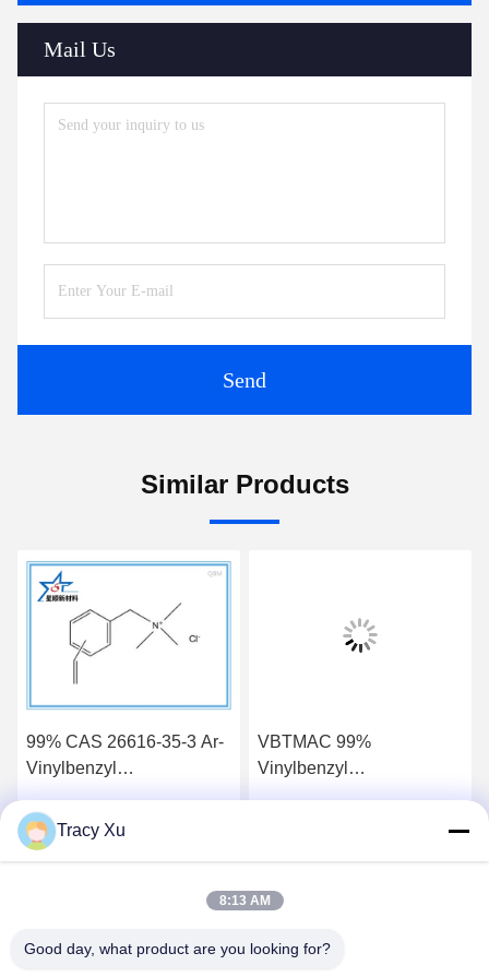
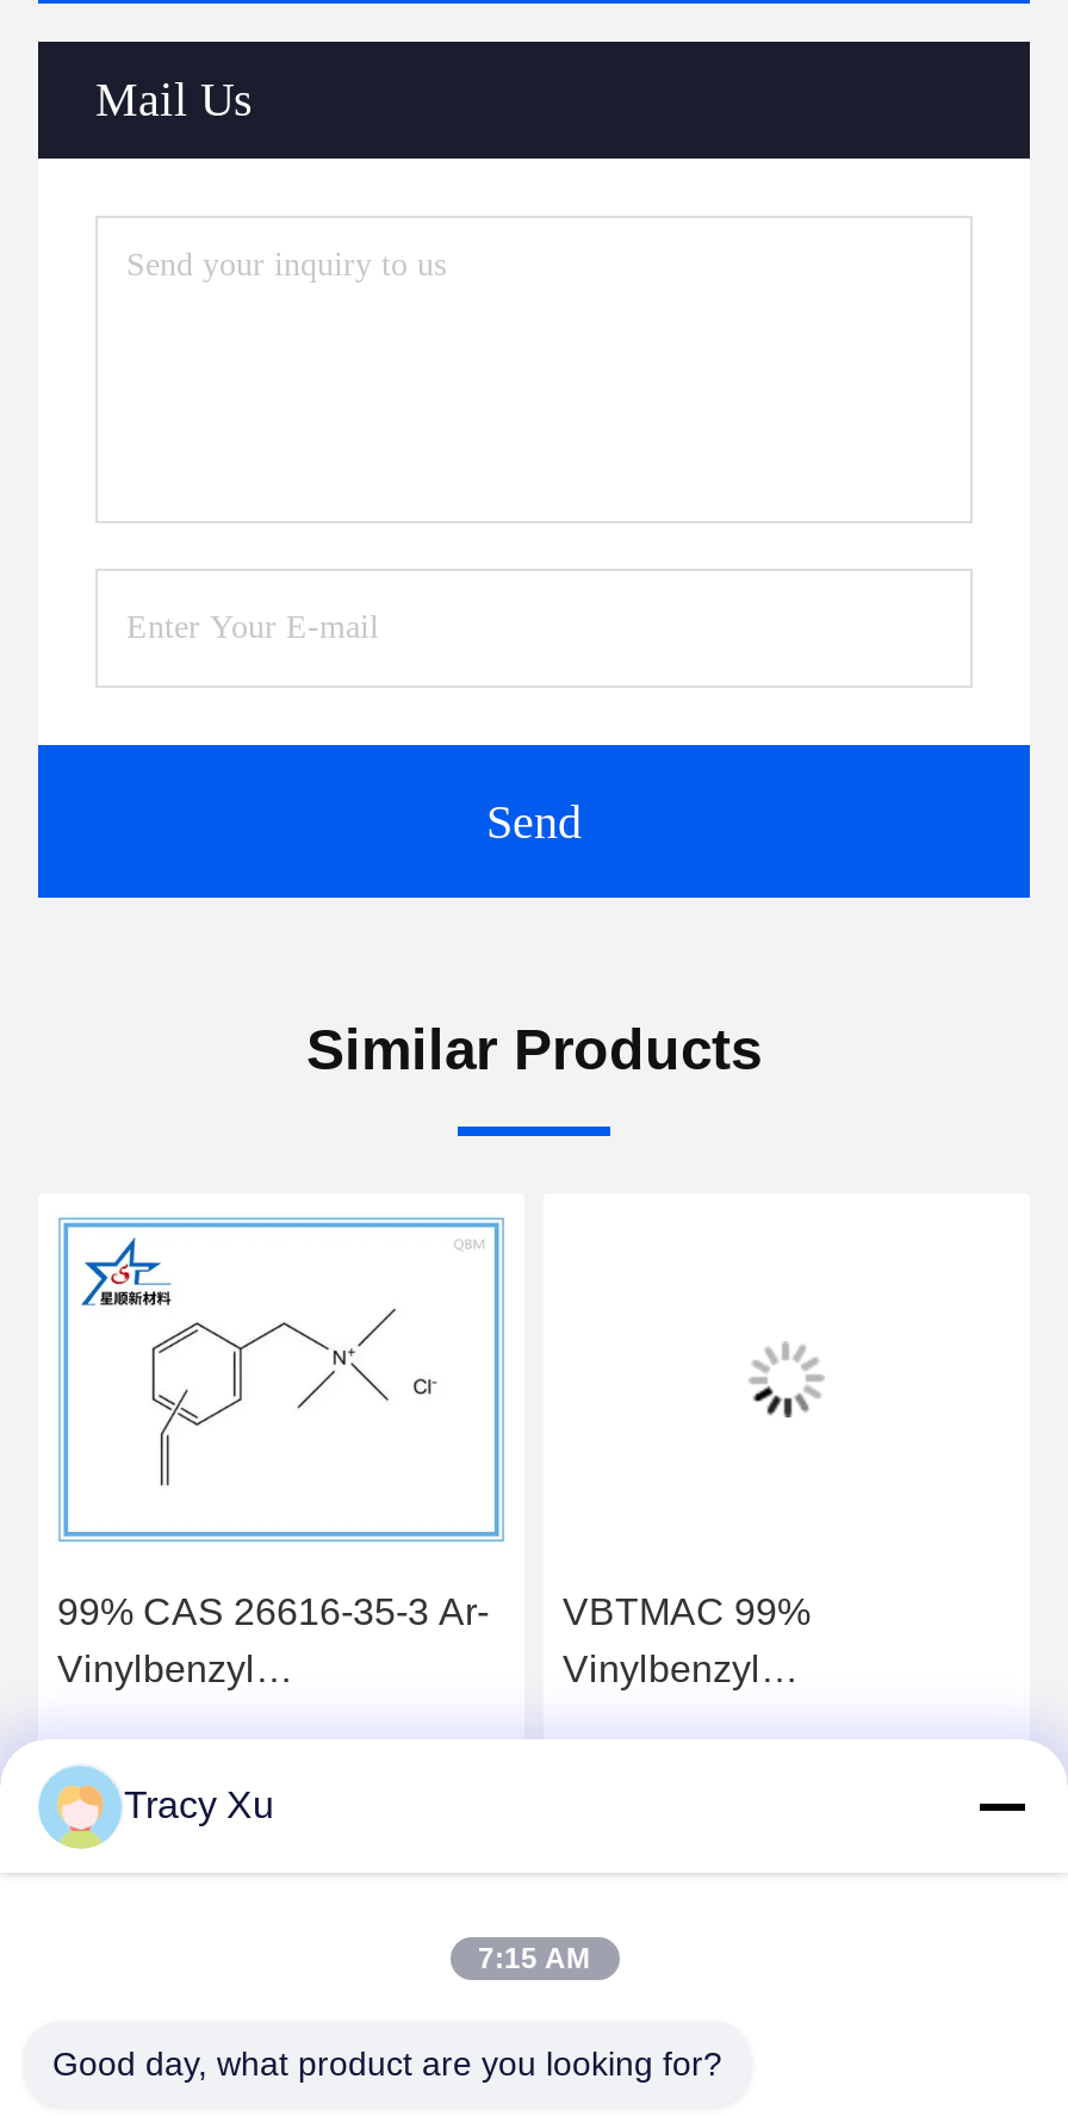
[219,893,270,908] 8:13 AM -> [478,1942,590,1975] 7:15 AM

